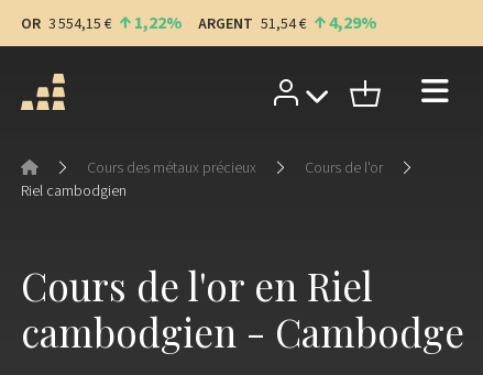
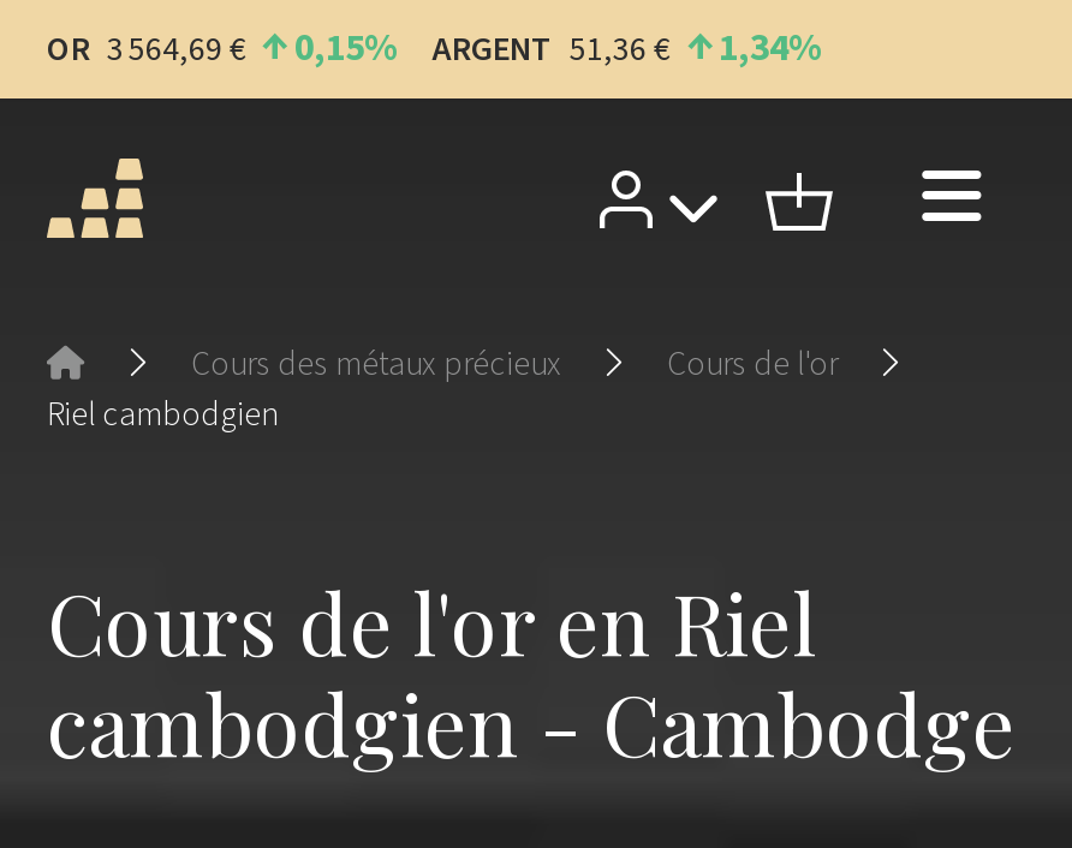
[21,13,112,35] OR 3 554,15 € -> [47,26,246,74] OR 3 564,69 €
[134,11,166,35] 1,22 -> [294,22,364,74] 0,15
[197,13,306,35] ARGENT 51,54 € -> [433,26,671,74] ARGENT 51,36 €
[328,11,360,35] 4,29 -> [719,22,788,74] 1,34

